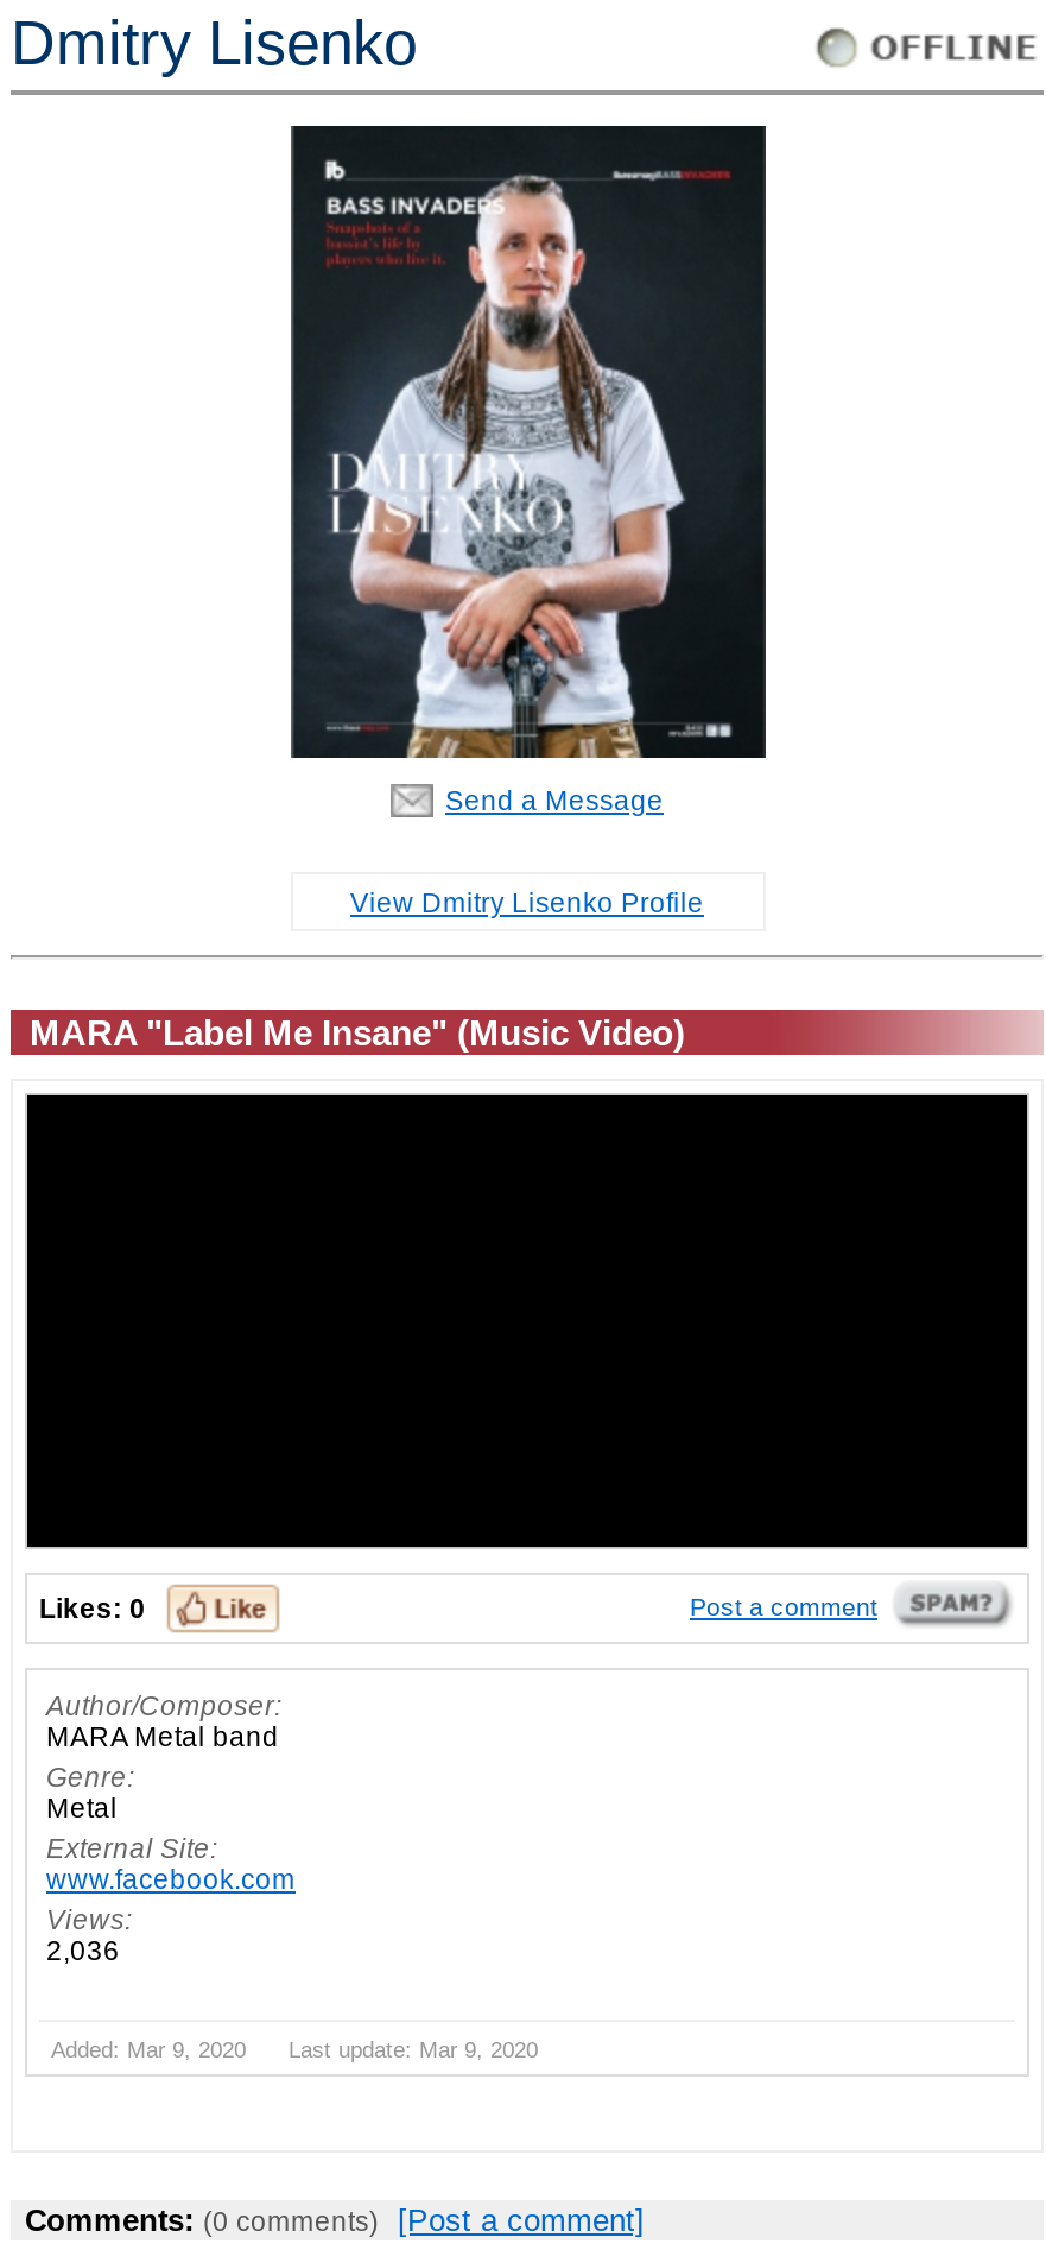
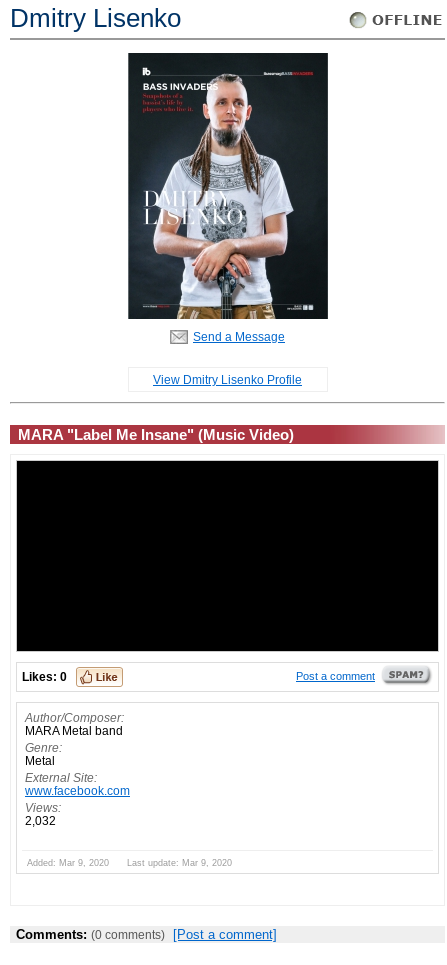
[46,1934,120,1964] 2,036 -> [25,814,56,827] 2,032

